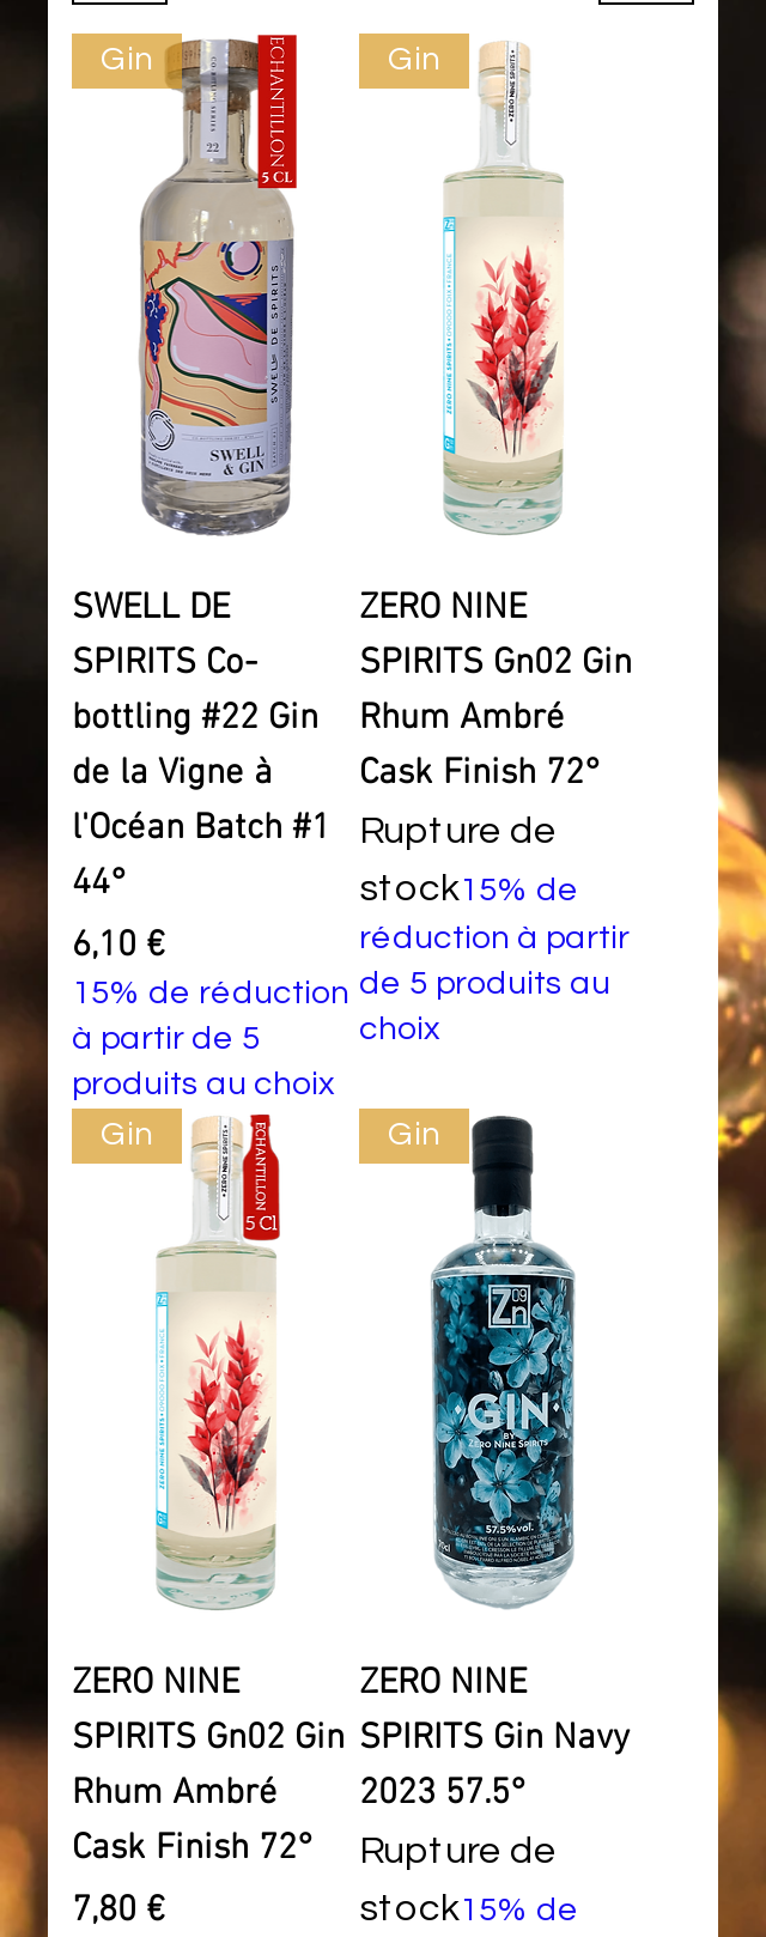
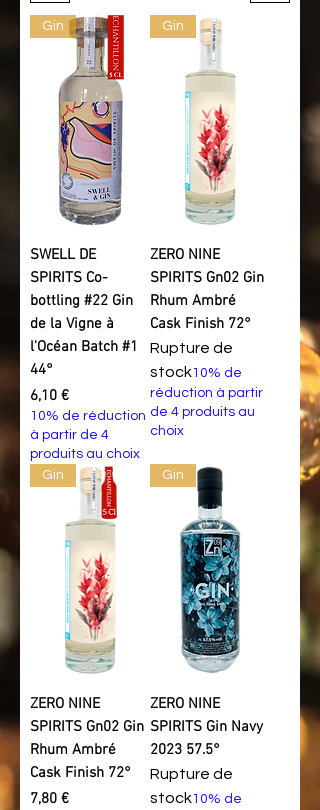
[359,869,579,907] stock15% de -> [150,364,242,380] stock10% de
[72,977,349,1010] 15% de réduction -> [30,409,146,423] 10% de réduction
[359,967,610,1001] de 5 produits au -> [150,405,255,419] de 4 produits au
[72,1022,261,1056] à partir de 5 -> [30,428,109,442] à partir de 4
[359,1890,579,1928] stock15% de -> [150,790,242,806] stock10% de

